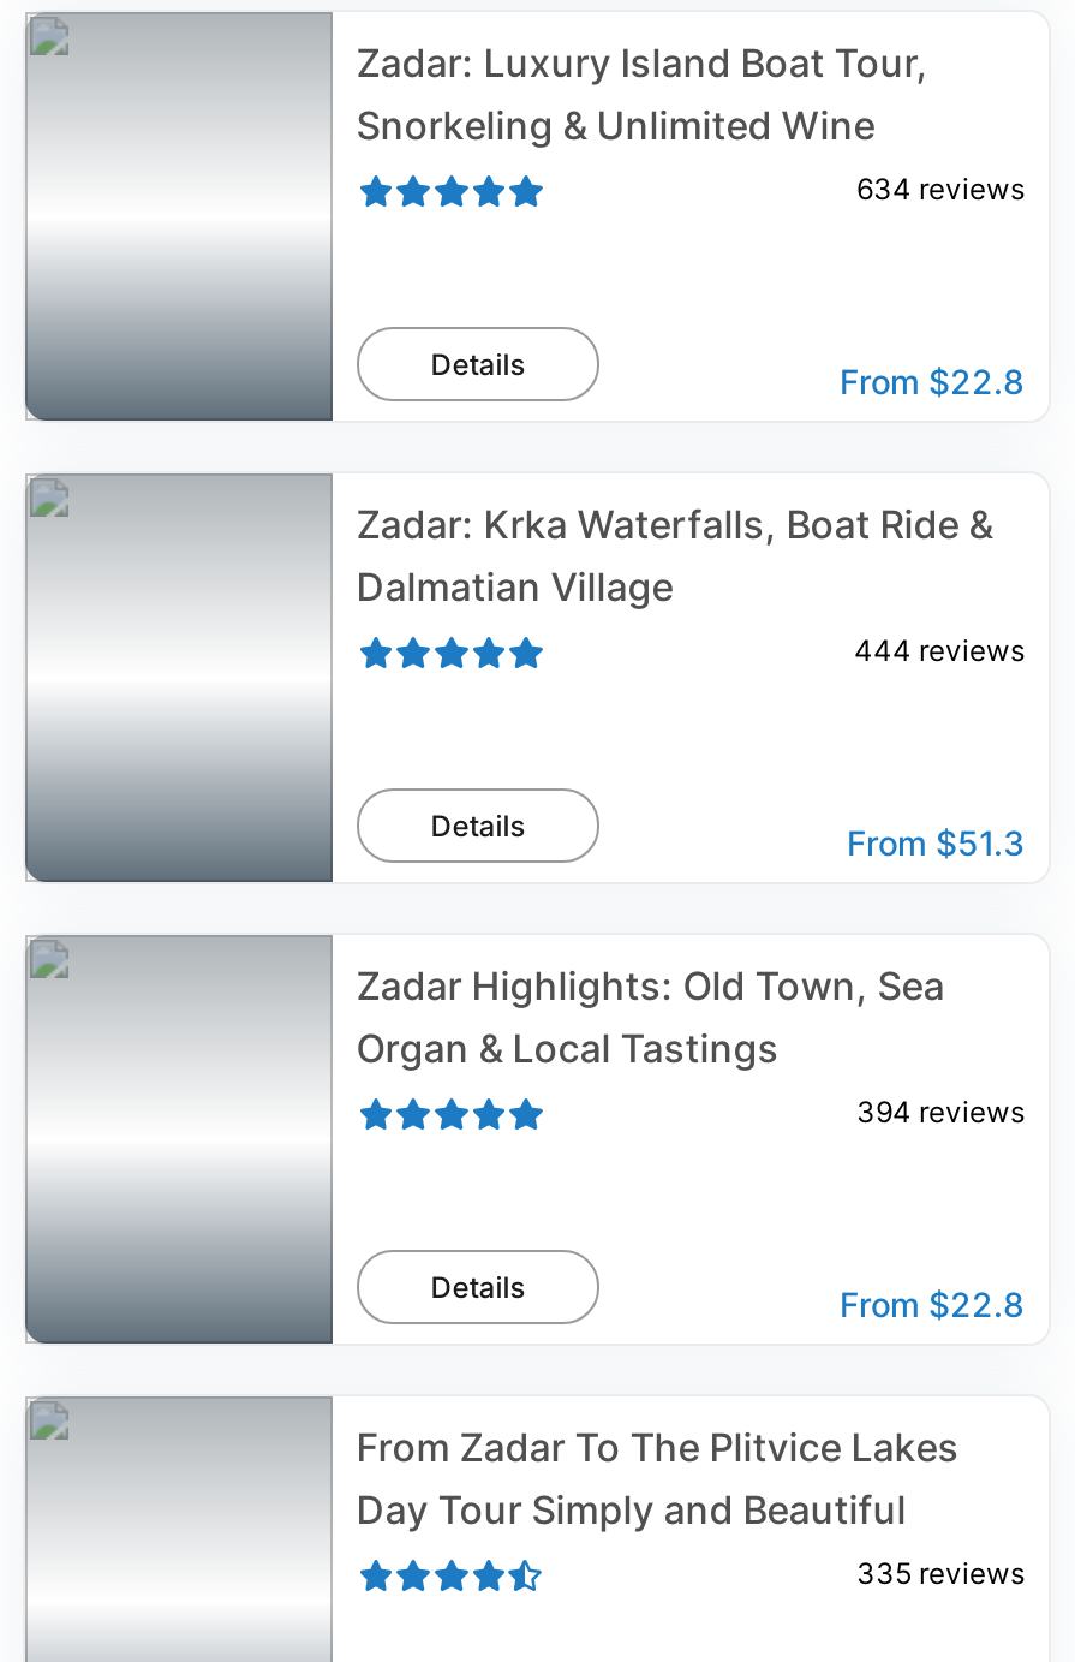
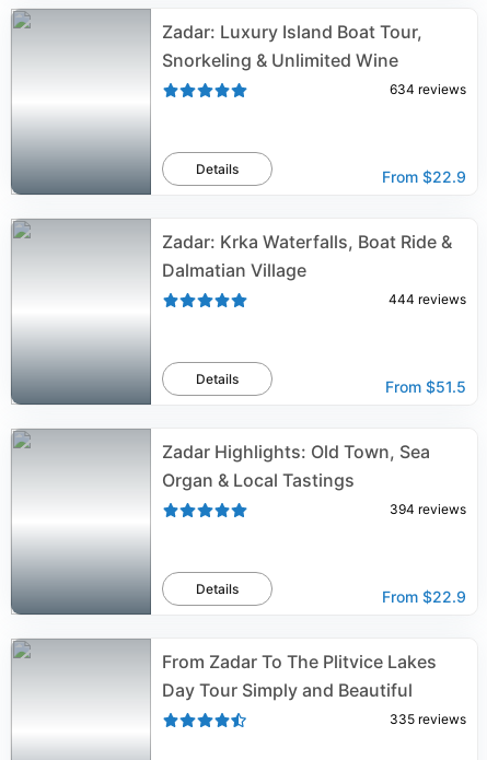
[840,361,1025,402] From $22.8 -> [382,168,466,186] From $22.9
[847,822,1025,863] From $51.3 -> [385,377,466,396] From $51.5
[840,1284,1025,1325] From $22.8 -> [382,587,466,606] From $22.9

